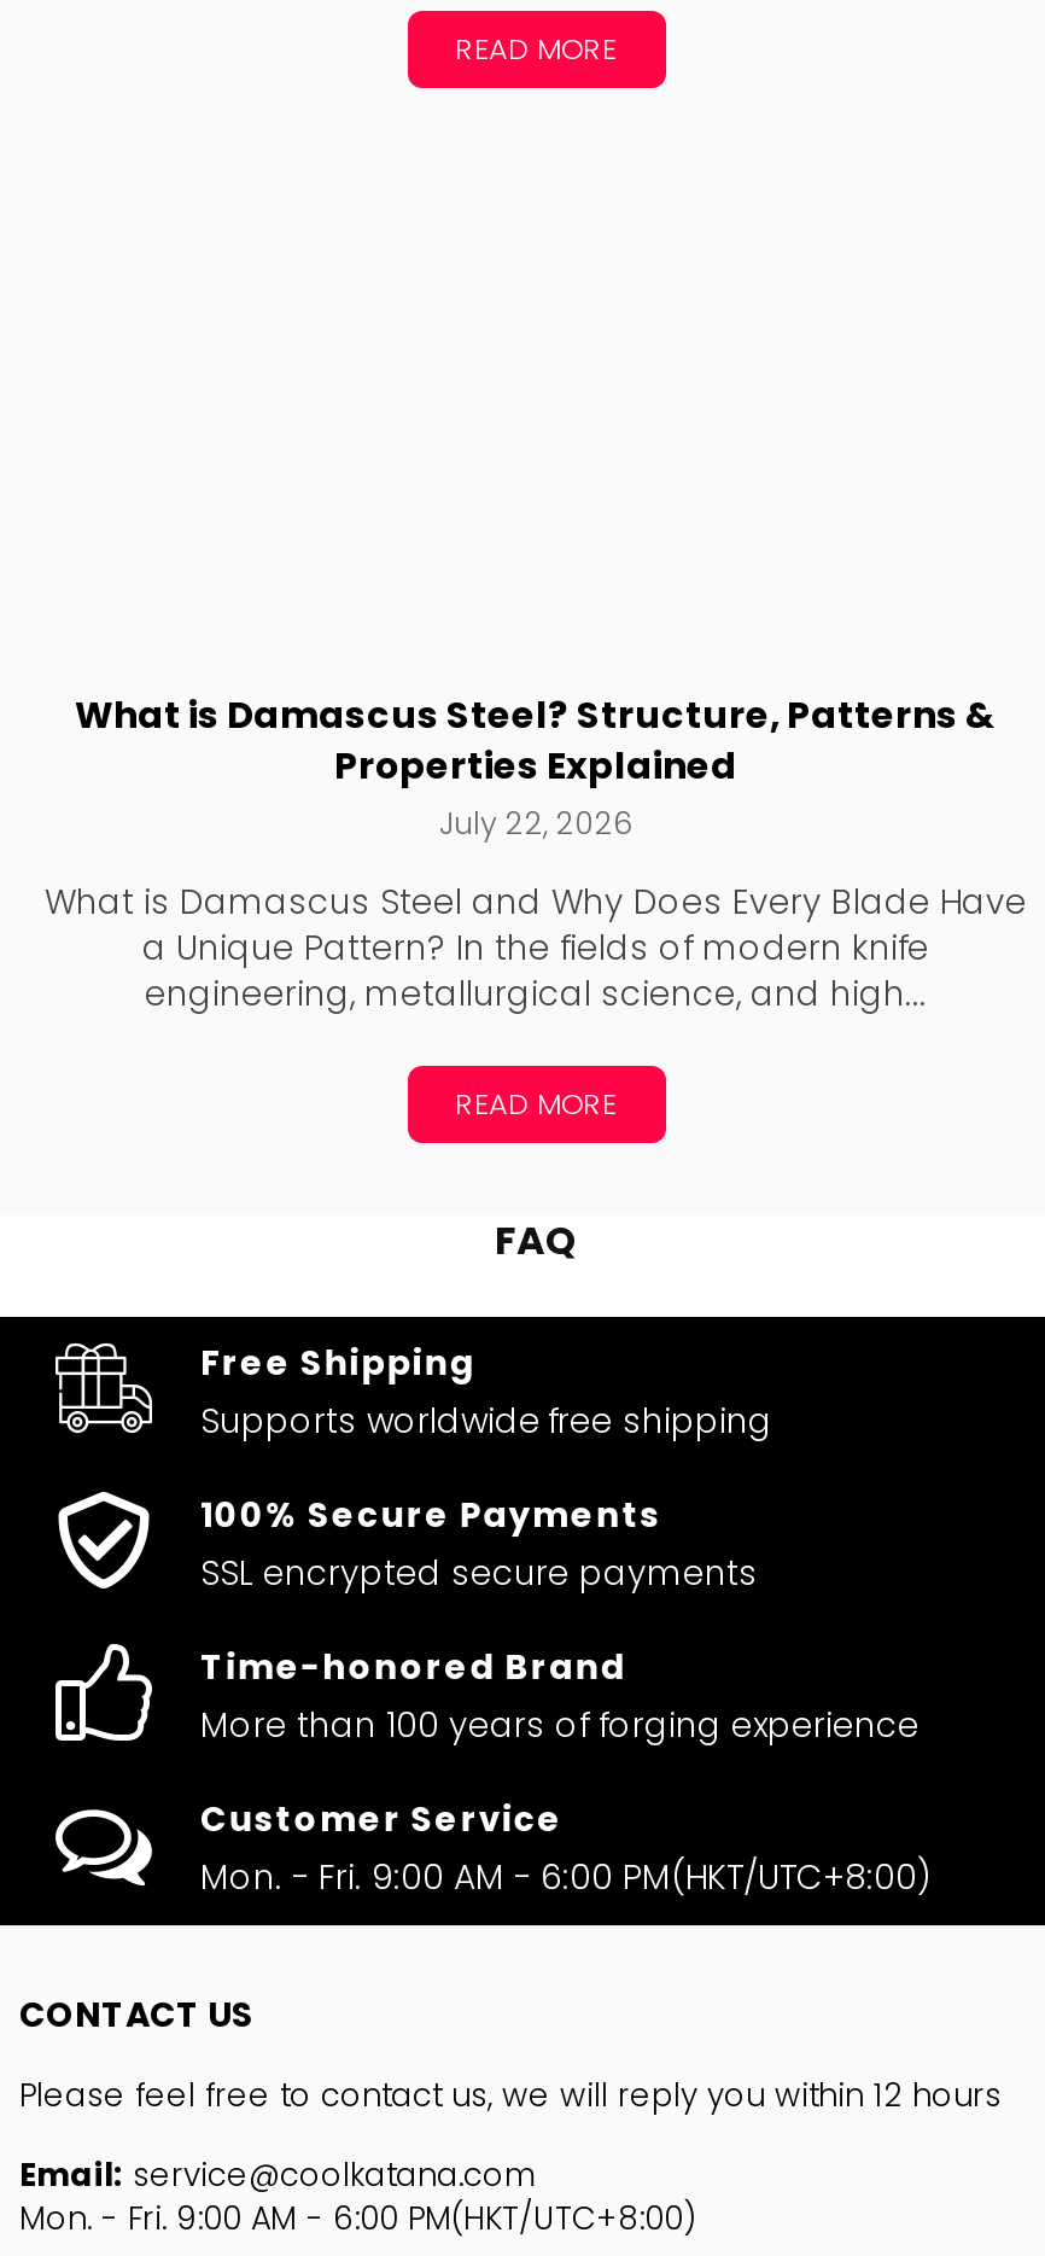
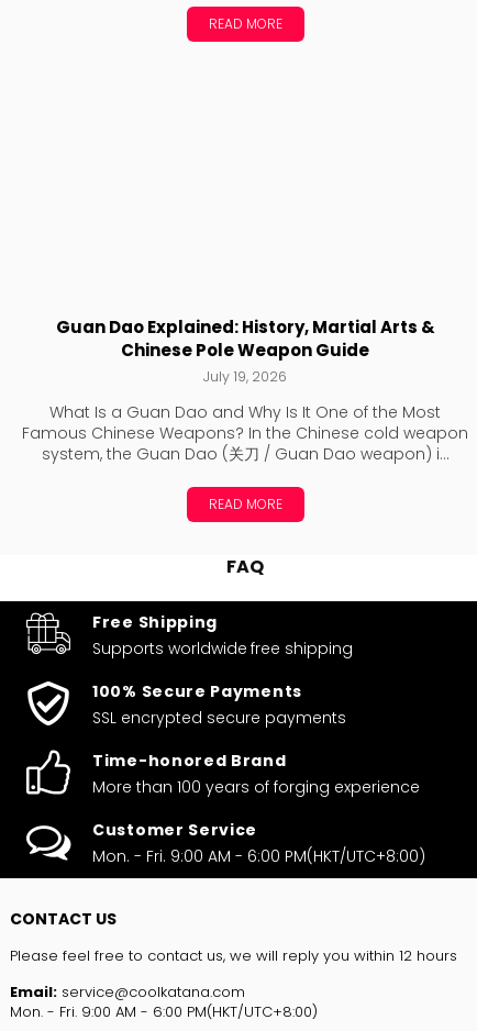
[75,690,997,845] What is Damascus Steel? Structure, Patterns & | Properties Explained | July 22, 2026 -> [56,316,435,386] Guan Dao Explained: History, Martial Arts & | Chinese Pole Weapon Guide | July 19, 2026
[45,879,1027,1019] What is Damascus Steel and Why Does Every Blade Have | a Unique Pattern? In the fields of modern knife | engineering, metallurgical science, and high... -> [22,402,468,465] What Is a Guan Dao and Why Is It One of the Most | Famous Chinese Weapons? In the Chinese cold weapon | system, the Guan Dao (关刀 / Guan Dao weapon) i...

